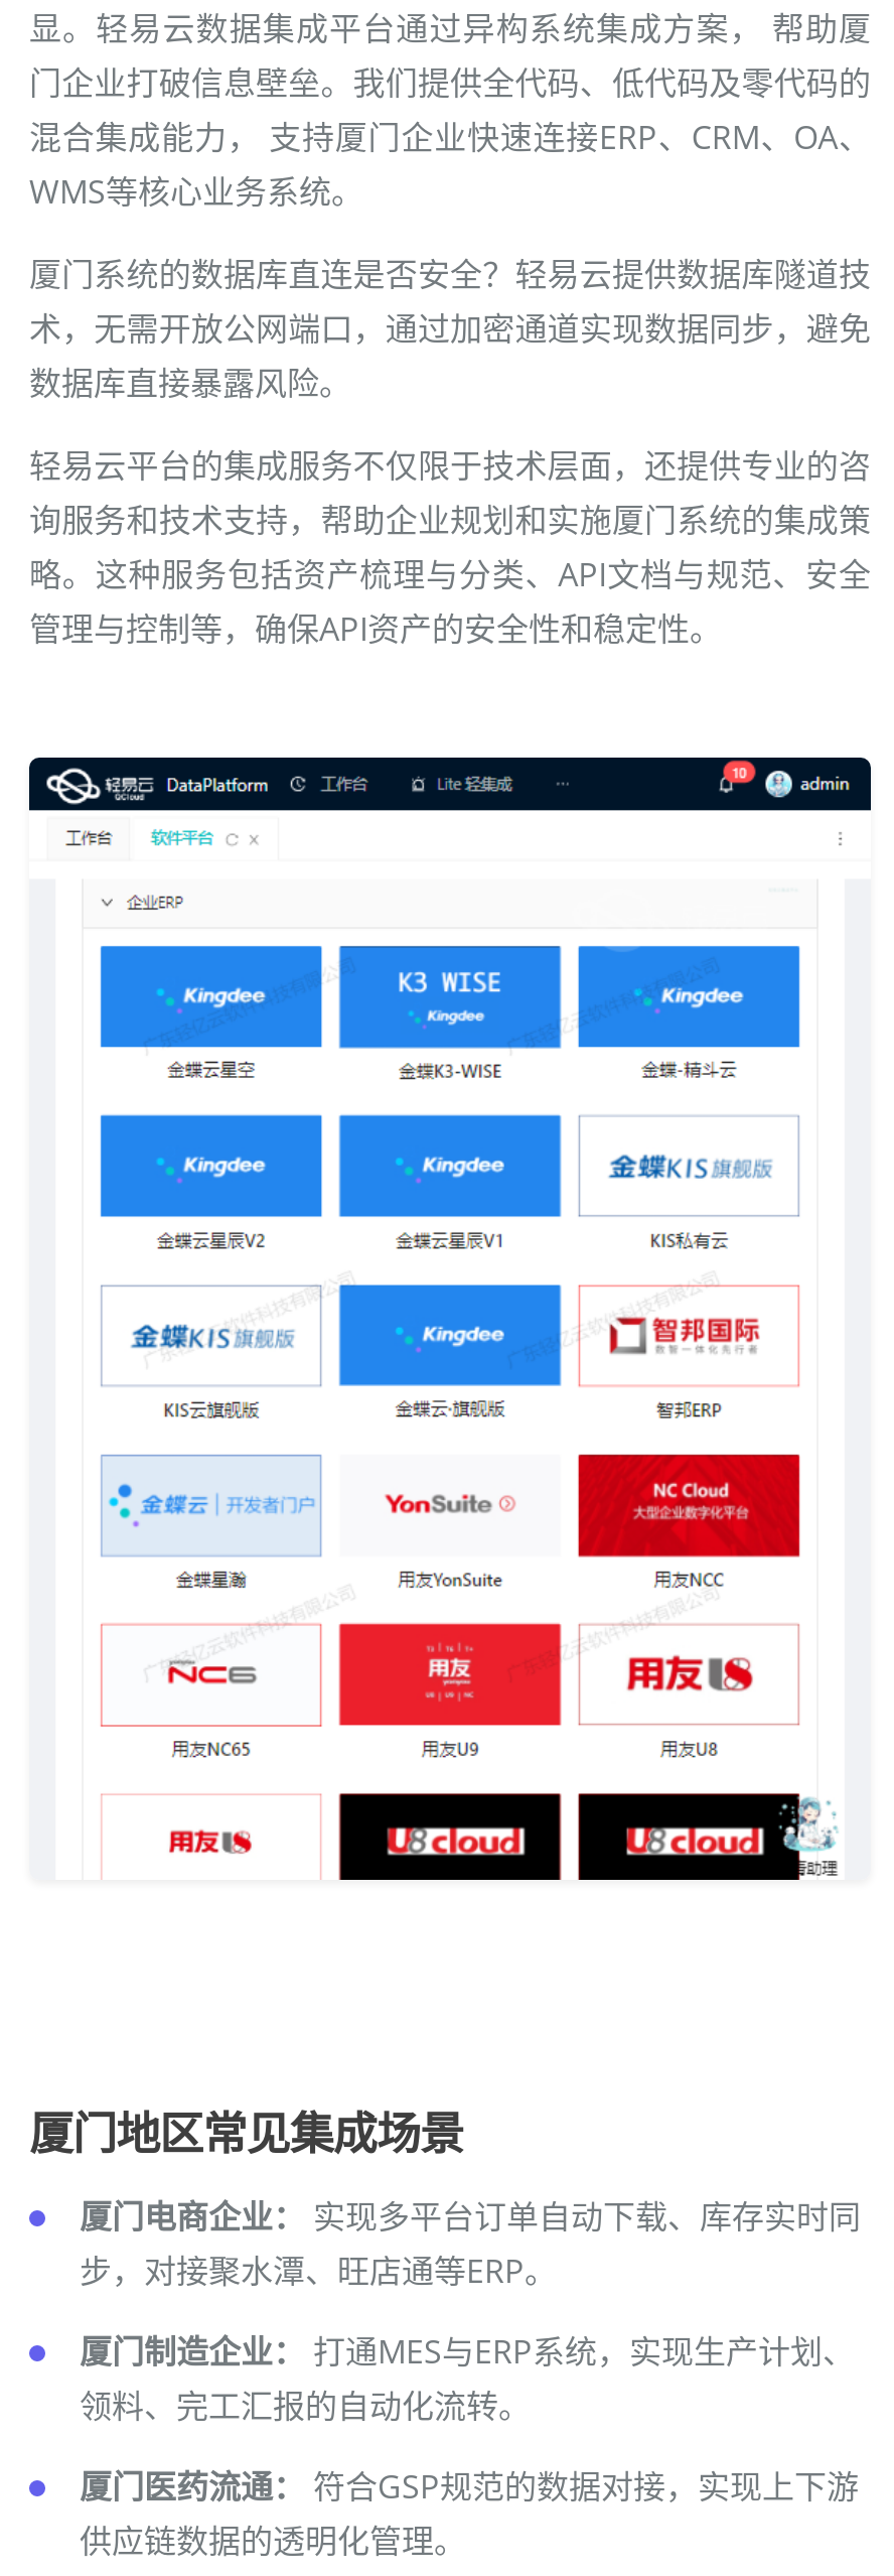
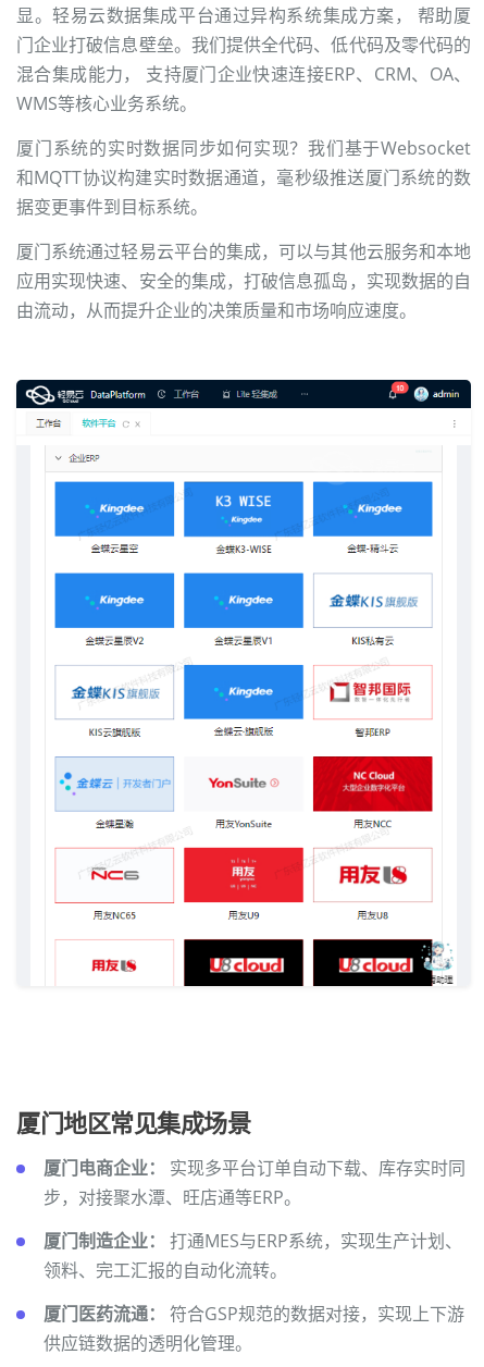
[29,252,871,405] 厦门系统的数据库直连是否安全？轻易云提供数据库隧道技 | 术，无需开放公网端口，通过加密通道实现数据同步，避免 | 数据库直接暴露风险。 -> [16,136,471,219] 厦门系统的实时数据同步如何实现？我们基于Websocket | 和MQTT协议构建实时数据通道，毫秒级推送厦门系统的数 | 据变更事件到目标系统。
[29,443,871,651] 轻易云平台的集成服务不仅限于技术层面，还提供专业的咨 | 询服务和技术支持，帮助企业规划和实施厦门系统的集成策 | 略。这种服务包括资产梳理与分类、API文档与规范、安全 | 管理与控制等，确保API资产的安全性和稳定性。 -> [16,239,471,322] 厦门系统通过轻易云平台的集成，可以与其他云服务和本地 | 应用实现快速、安全的集成，打破信息孤岛，实现数据的自 | 由流动，从而提升企业的决策质量和市场响应速度。

